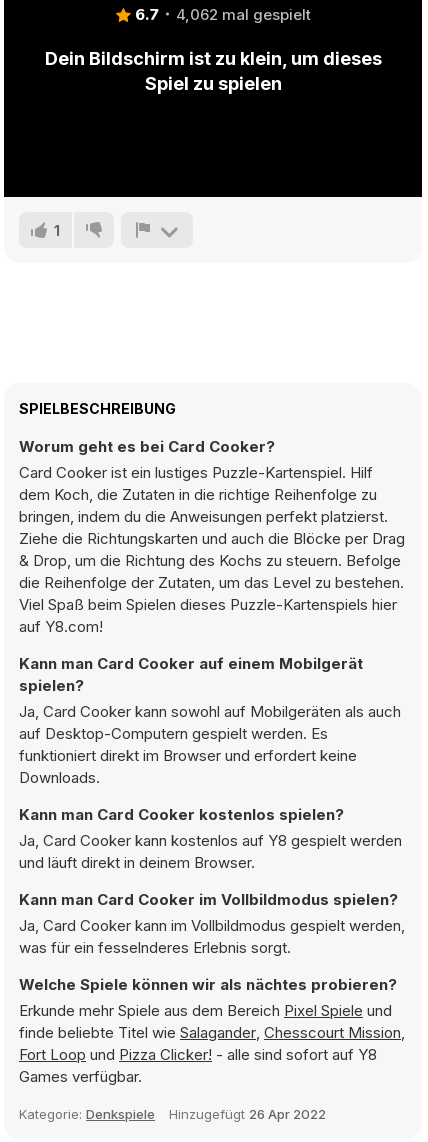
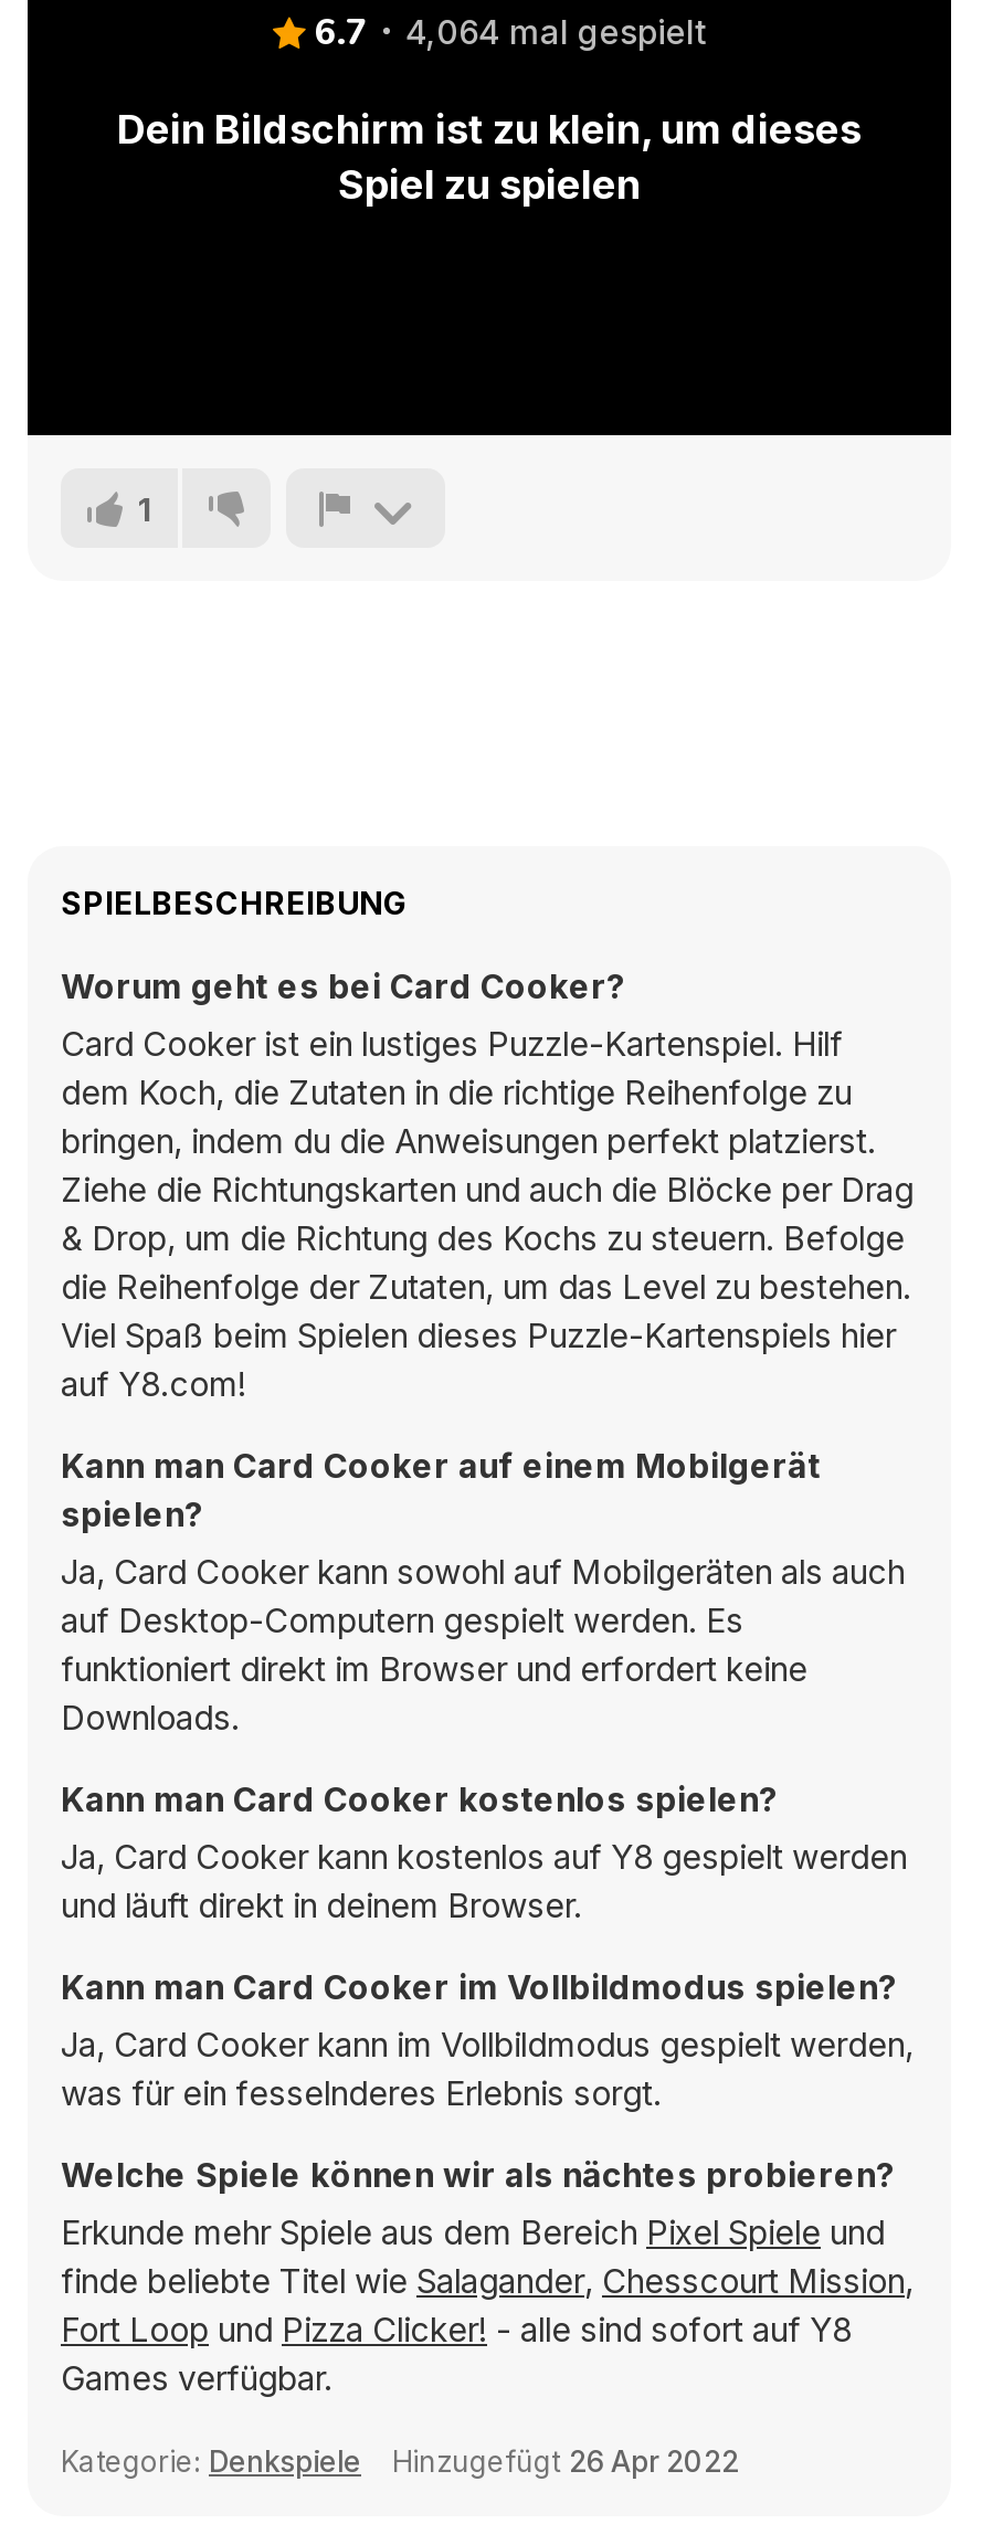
[134,3,310,25] 6.7 4,062 mal gespielt -> [315,8,706,56] 6.7 4,064 mal gespielt

